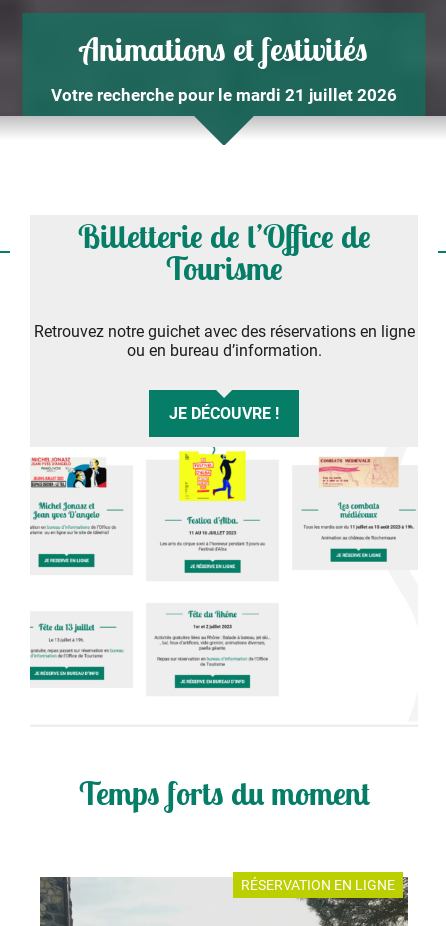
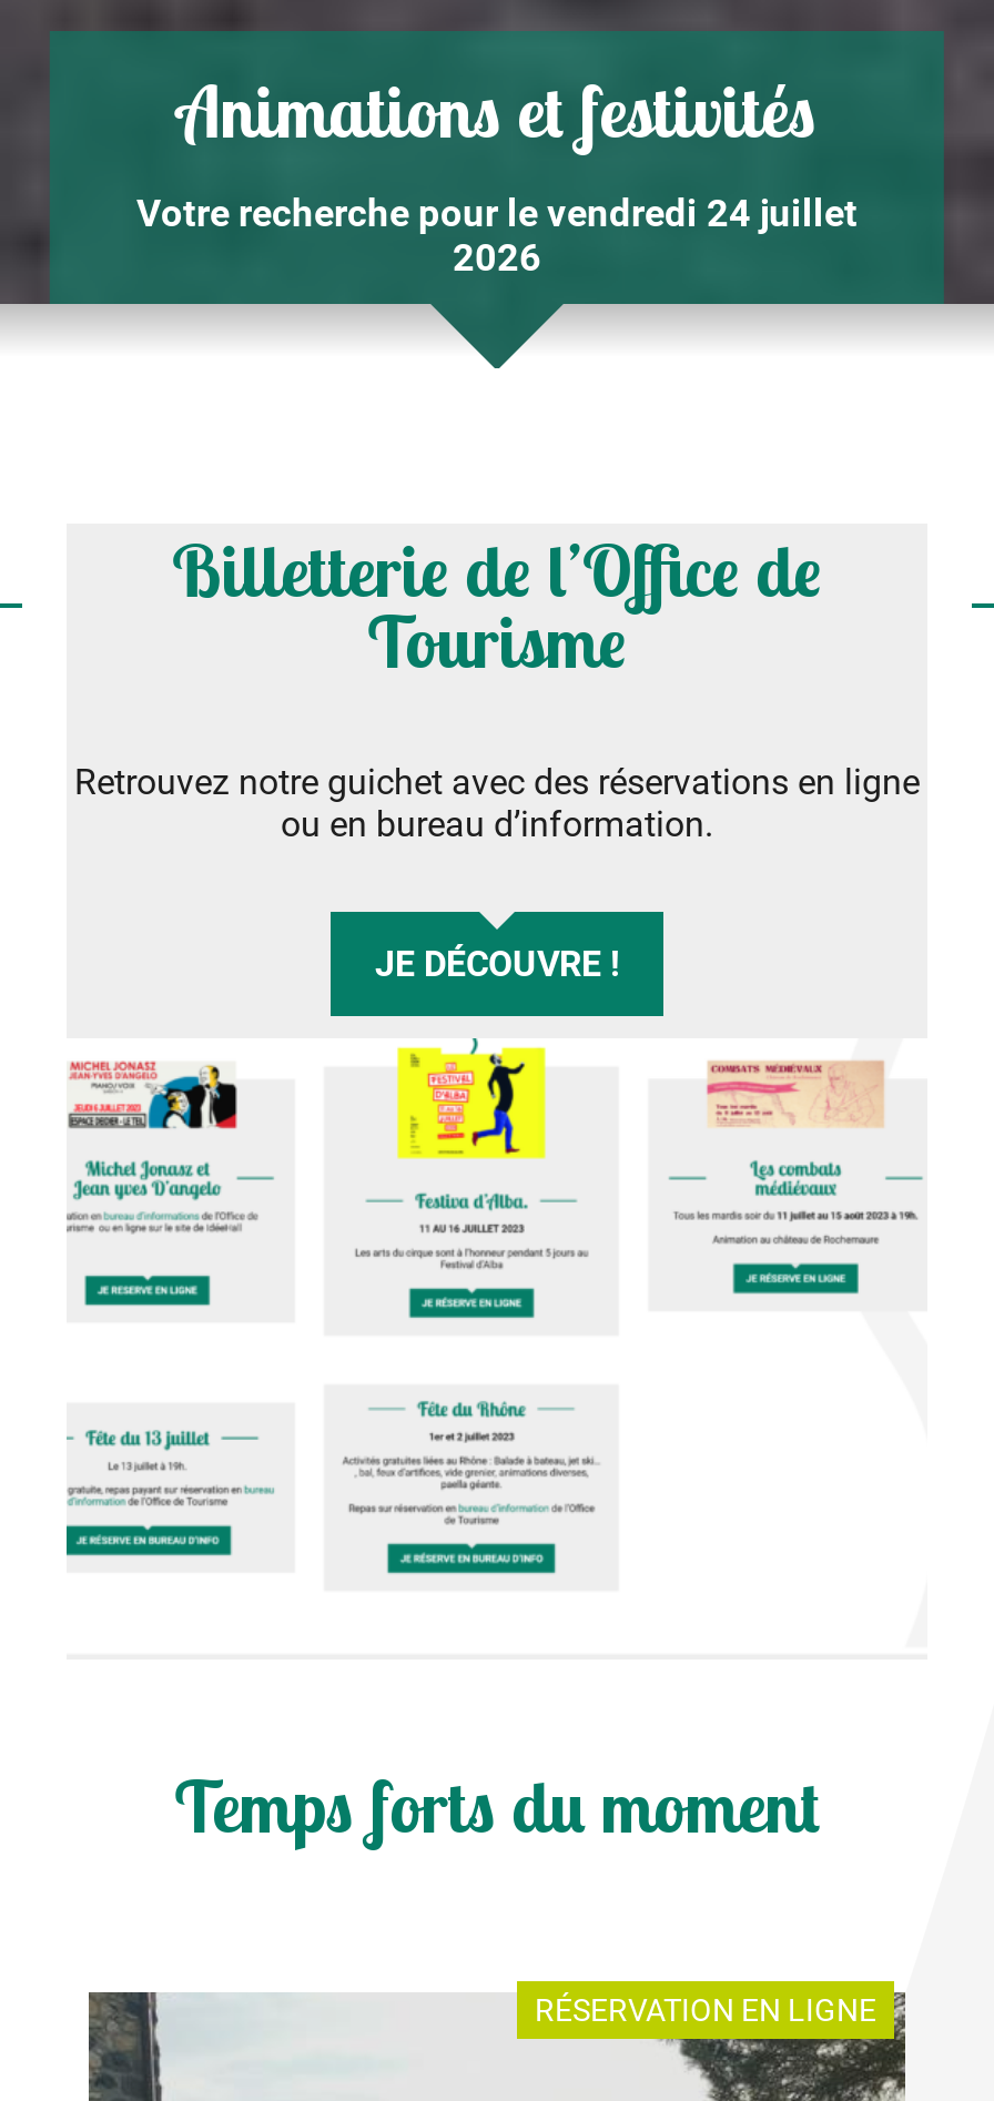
[51,85,397,105] Votre recherche pour le mardi 21 juillet 2026 -> [136,191,858,280] Votre recherche pour le vendredi 24 juillet | 2026

